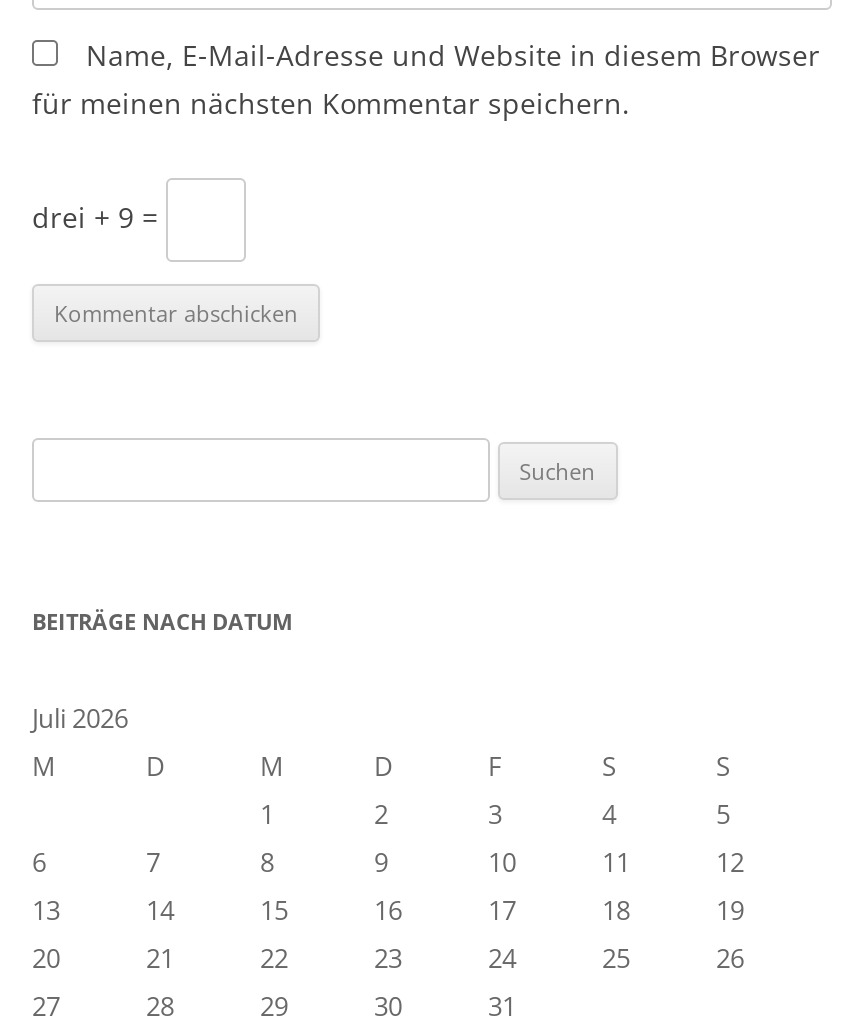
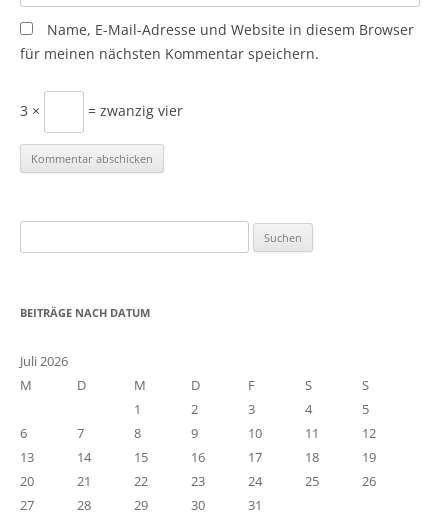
[32,198,166,236] drei + 9 = -> [20,101,183,120] 3 × | = zwanzig vier

